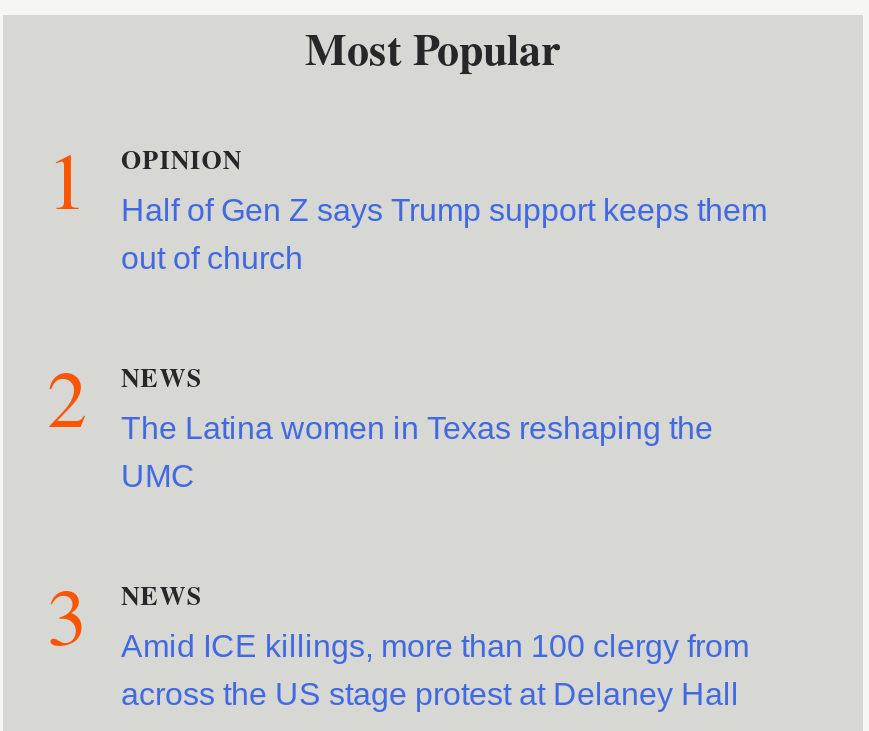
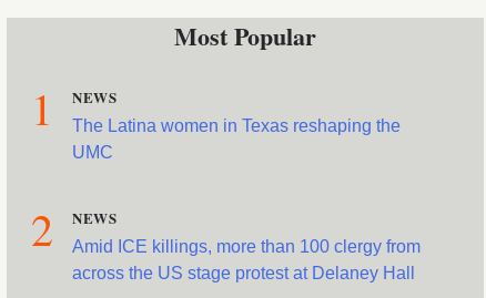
[47,138,767,448] OPINION | Half of Gen Z says Trump support keeps them | out of church | 2 -> none
[47,560,749,666] 3 NEWS Amid ICE killings, more than 100 clergy from -> [31,199,421,258] 2 NEWS Amid ICE killings, more than 100 clergy from

